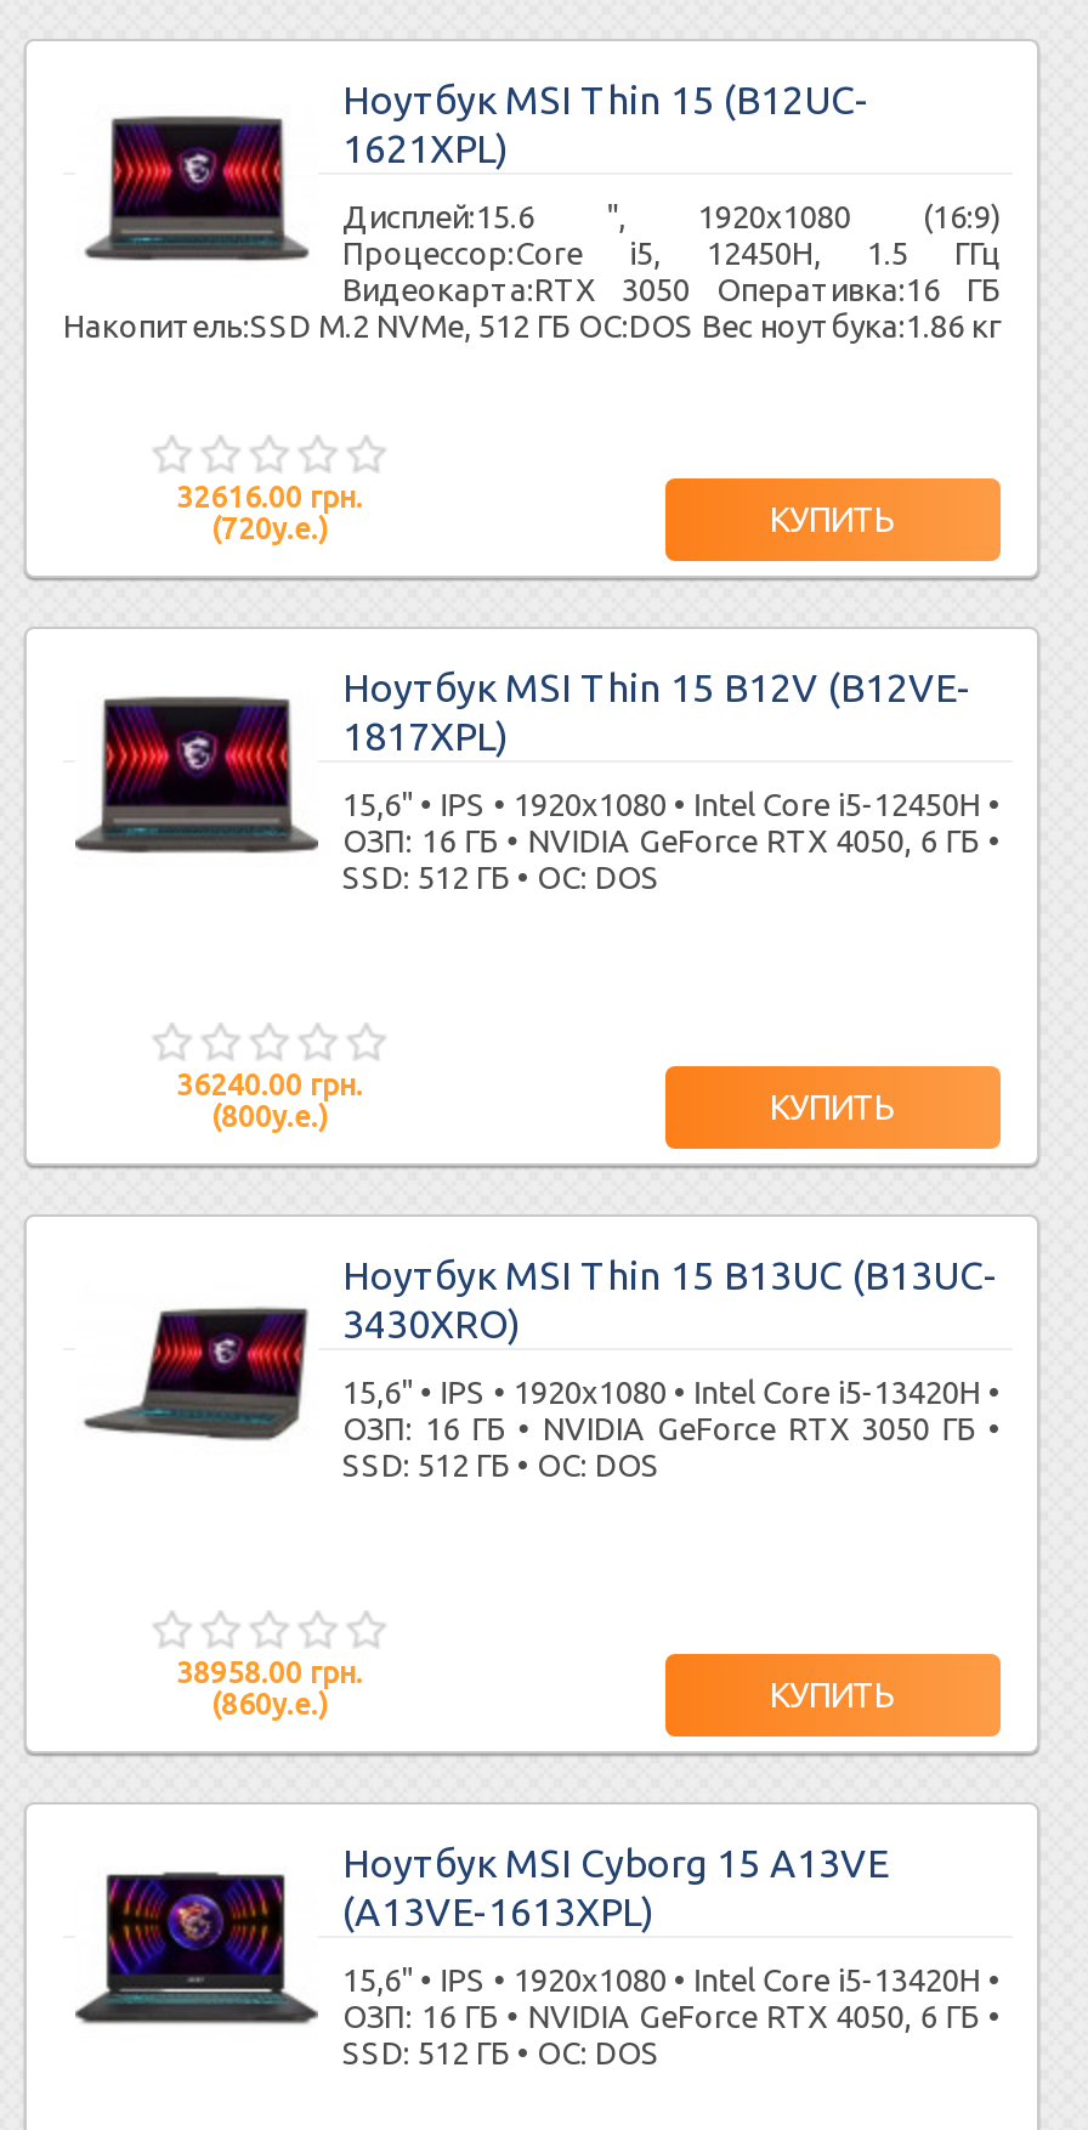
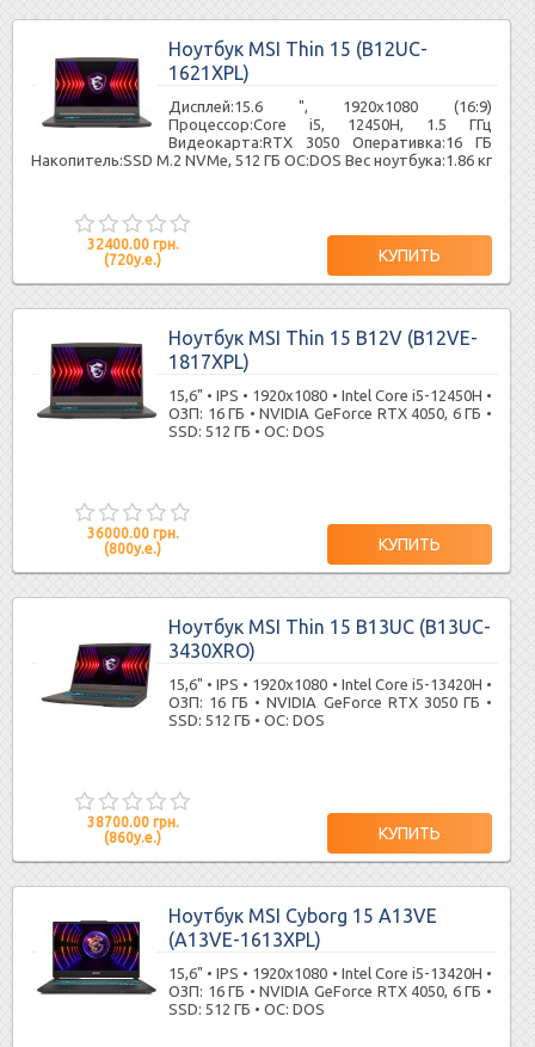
[176,480,363,512] 32616.00 грн. -> [87,236,179,252] 32400.00 грн.
[176,1068,363,1100] 36240.00 грн. -> [87,525,179,541] 36000.00 грн.
[176,1656,363,1687] 38958.00 грн. -> [87,814,179,829] 38700.00 грн.

